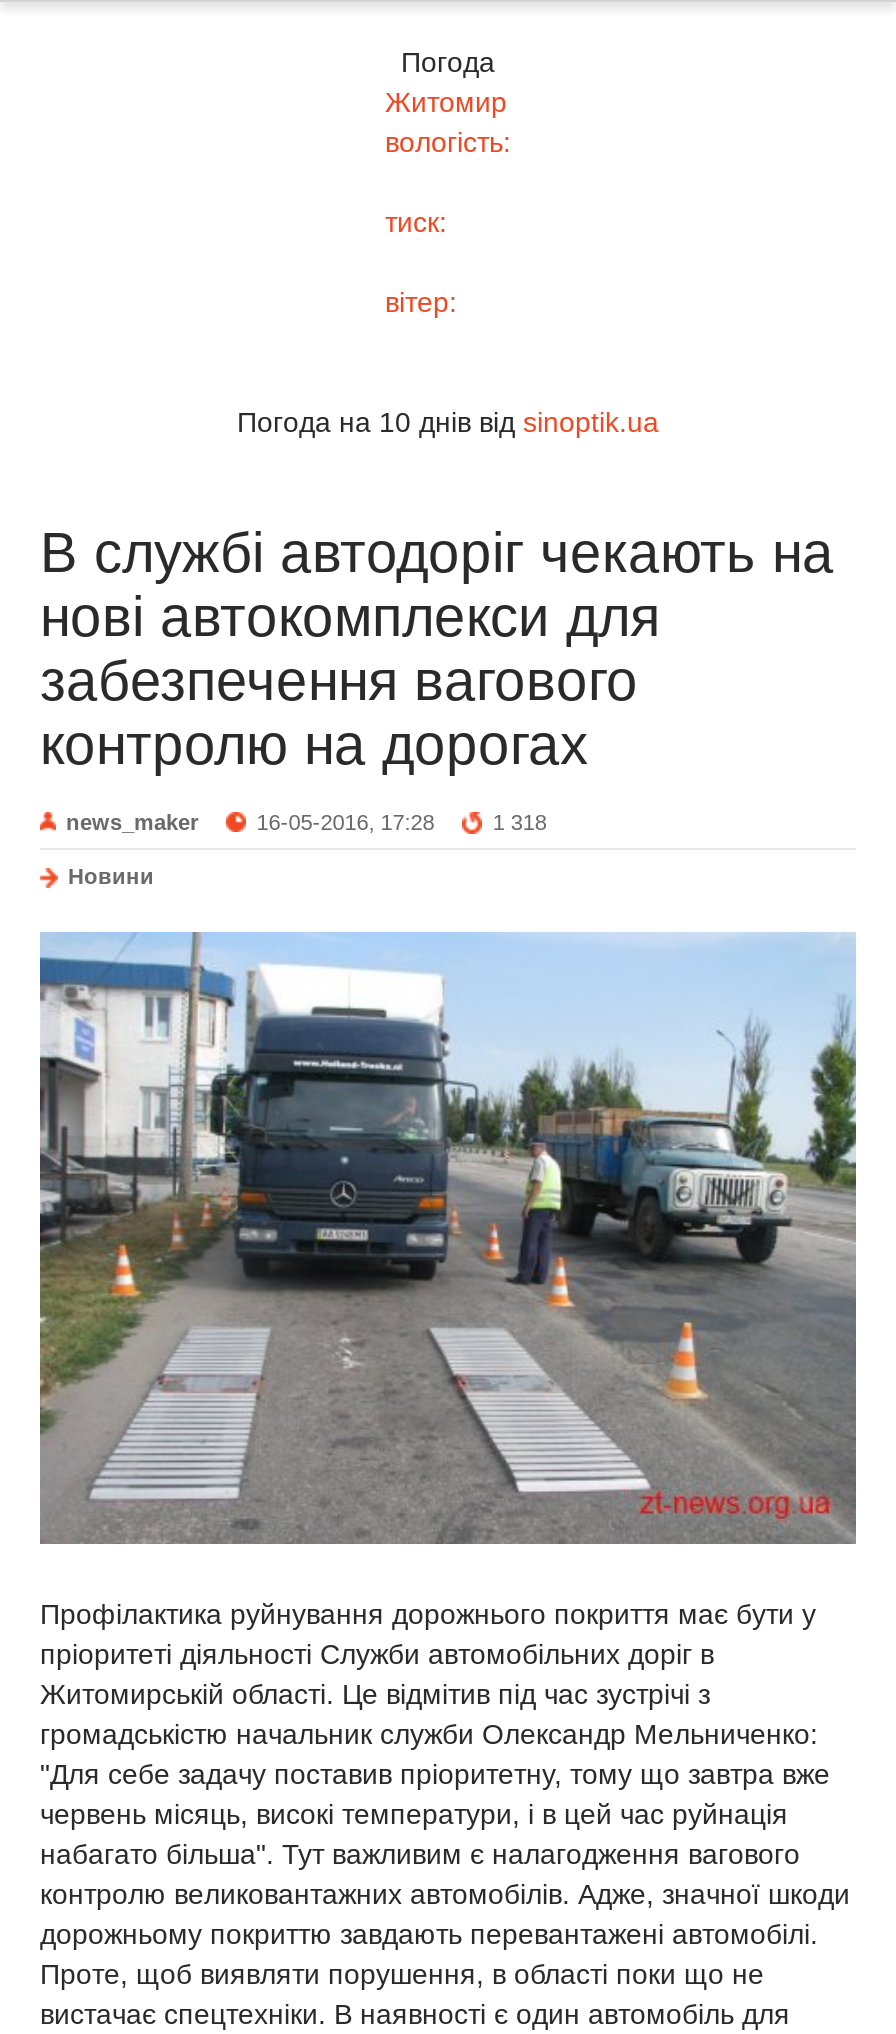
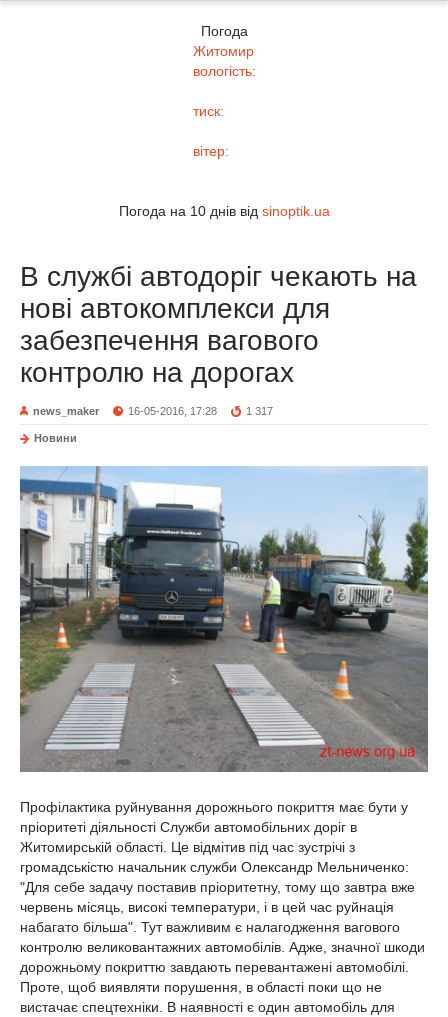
[493,810,547,834] 1 318 -> [246,405,273,417] 1 317

